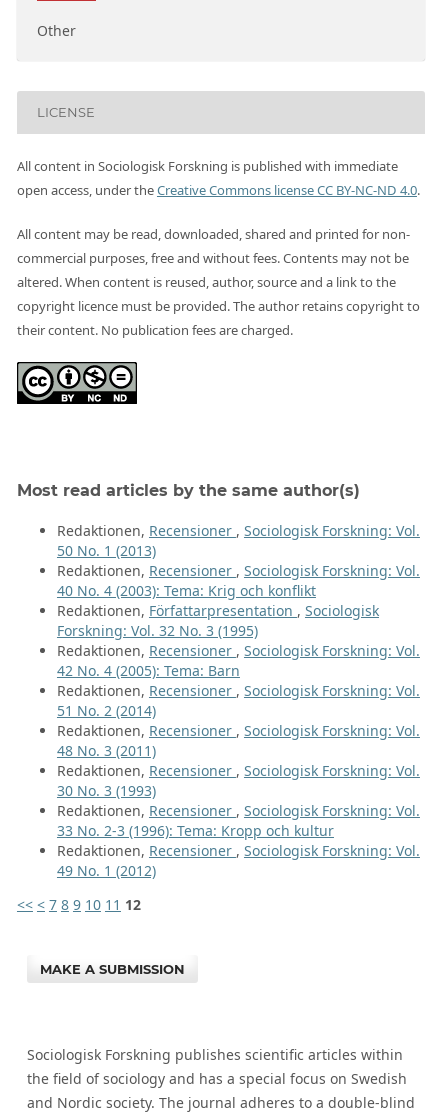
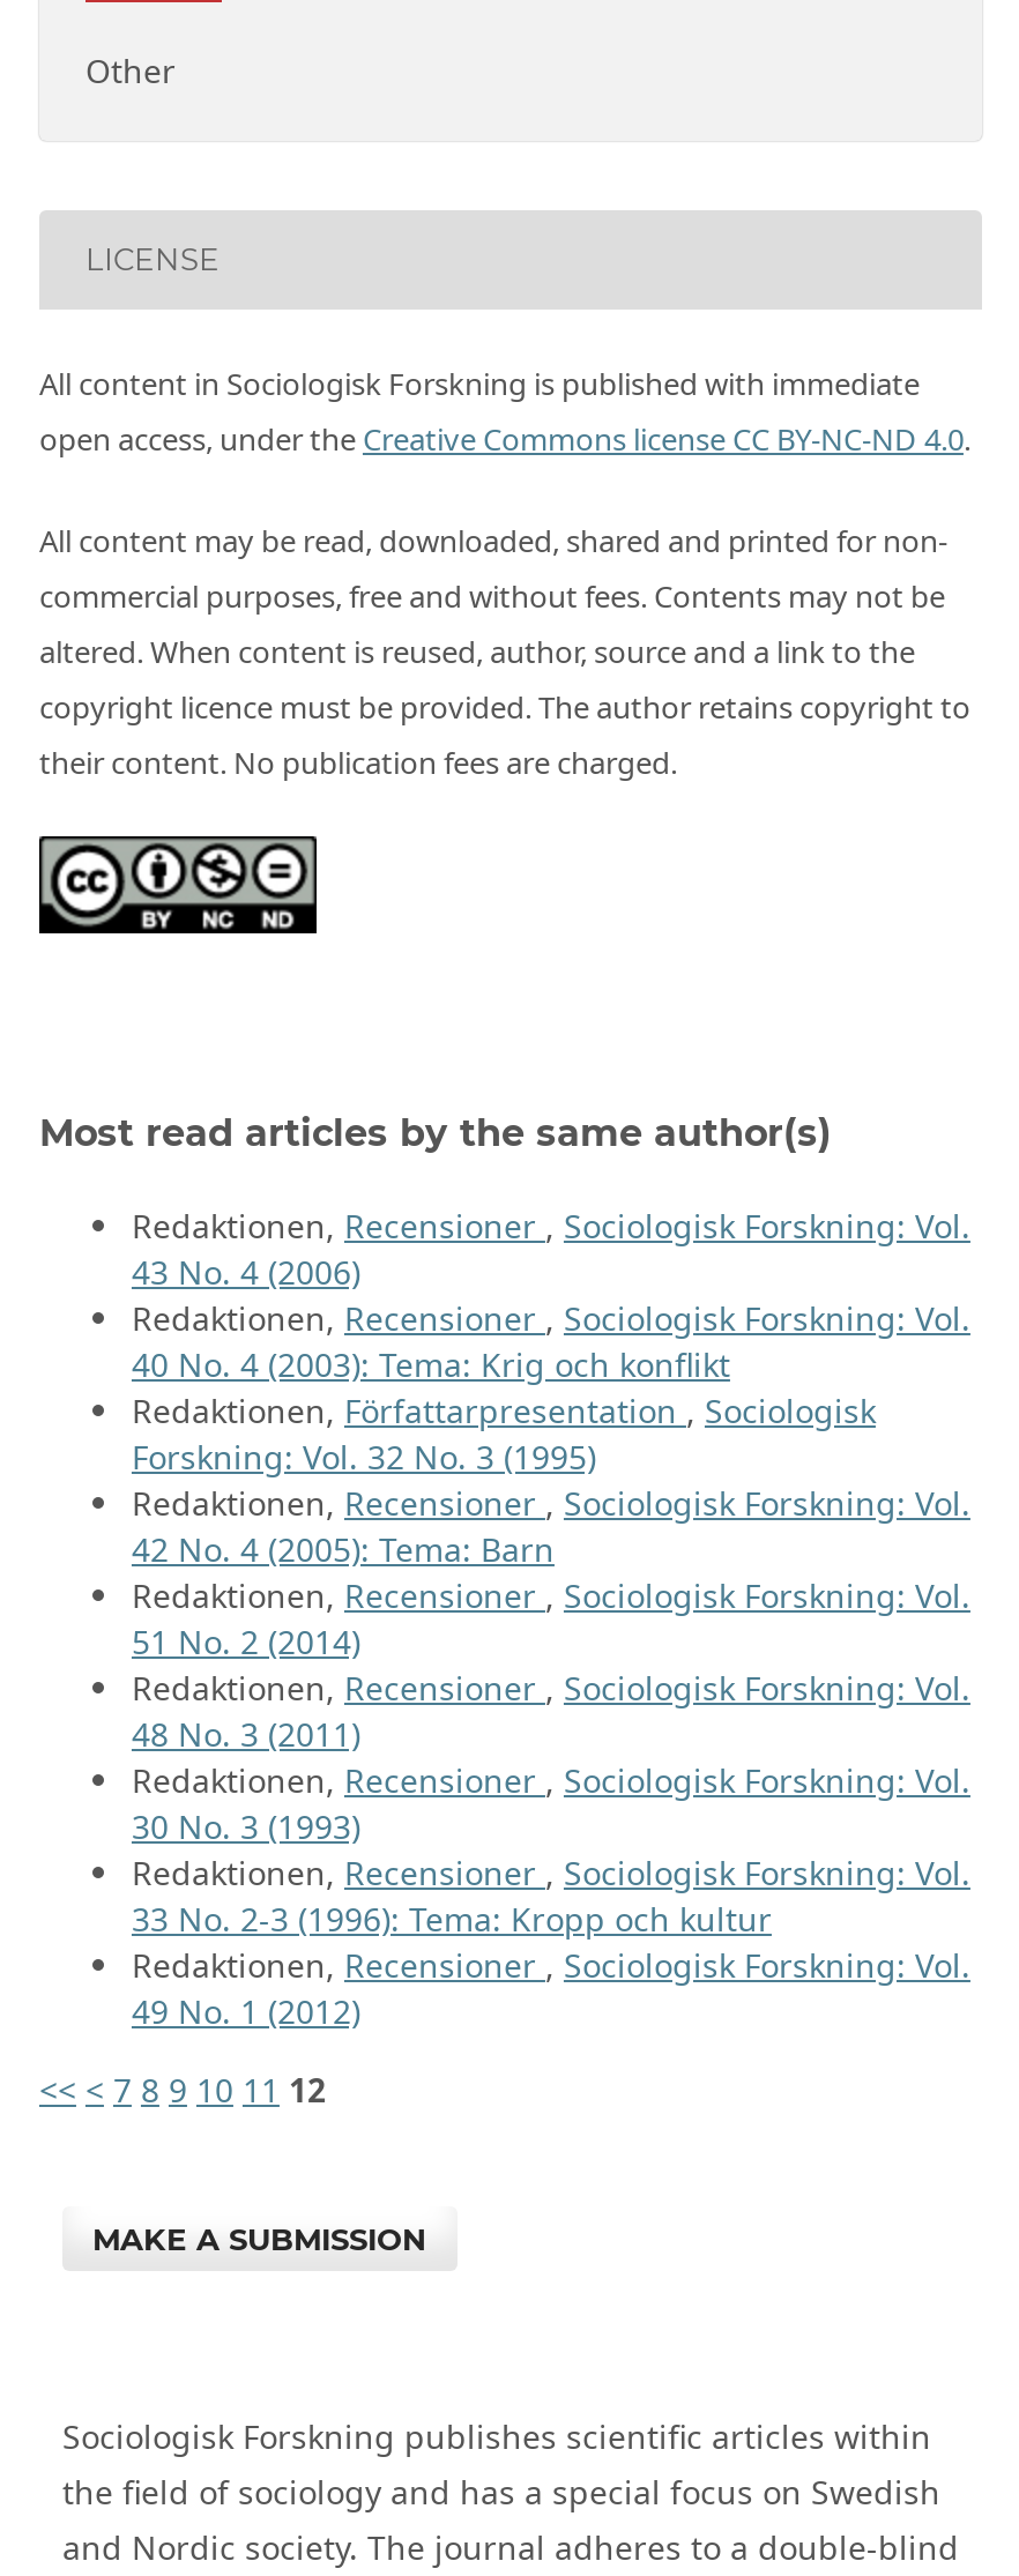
[57,541,156,560] 50 No. 1 (2013) -> [132,1250,360,1294] 43 No. 4 (2006)

